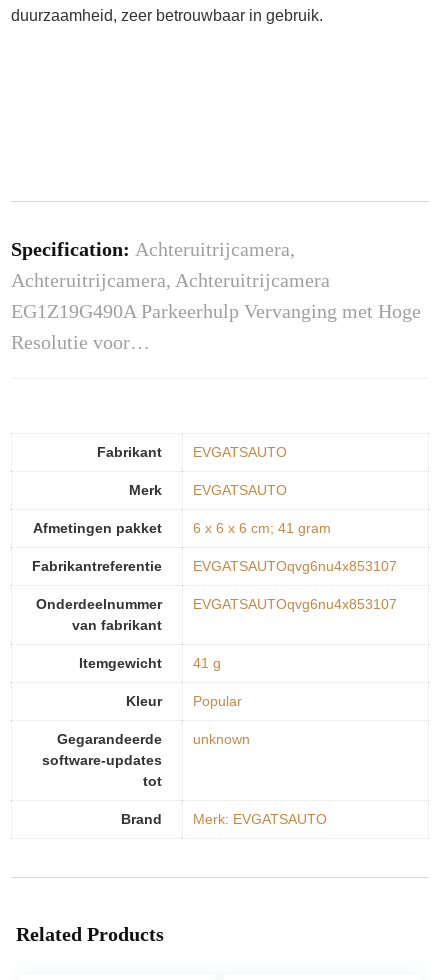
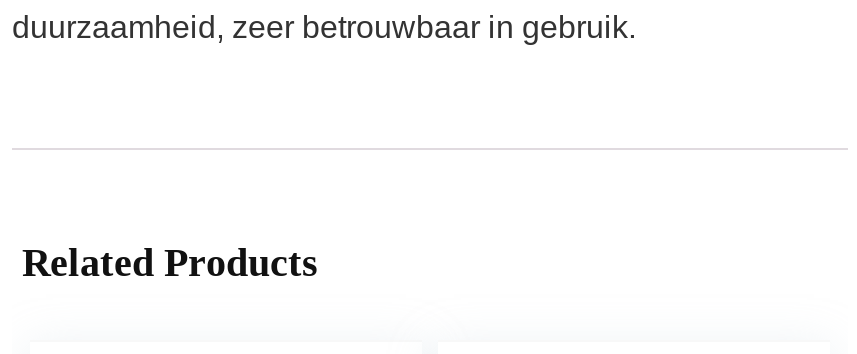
[11,238,421,353] Specification: Achteruitrijcamera, | Achteruitrijcamera, Achteruitrijcamera | EG1Z19G490A Parkeerhulp Vervanging met Hoge | Resolutie voor… -> none
[32,444,397,633] Fabrikant | EVGATSAUTO | Merk | EVGATSAUTO | Afmetingen pakket | 6 x 6 x 6 cm; 41 gram | Fabrikantreferentie | EVGATSAUTOqvg6nu4x853107 | Onderdeelnummer | van fabrikant -> none
[193,596,397,612] EVGATSAUTOqvg6nu4x853107 -> none
[42,655,242,789] Itemgewicht | 41 g | Kleur | Popular | Gegarandeerde | software-updates | tot -> none
[193,731,250,747] unknown -> none
[121,811,327,827] Brand | Merk: EVGATSAUTO -> none

